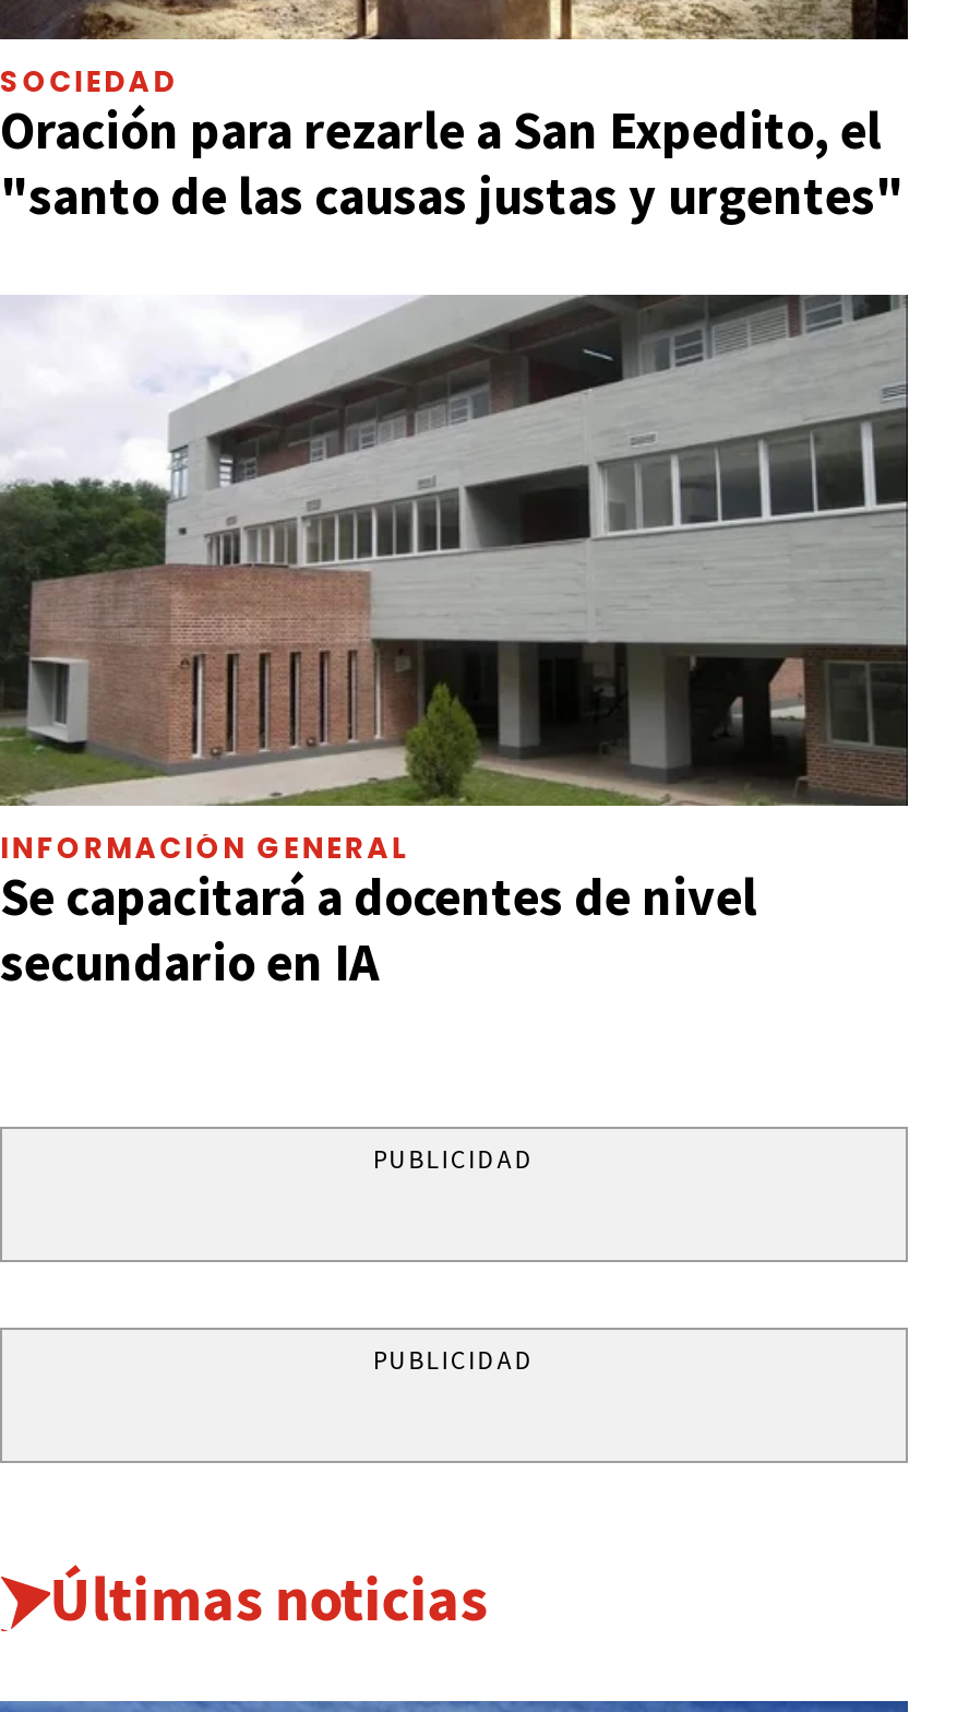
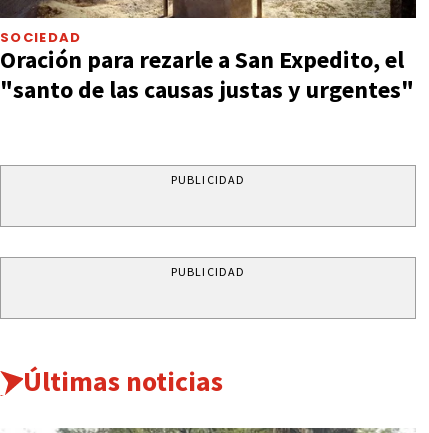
[0,293,908,996] [image] | INFORMACIÓN GENERAL | Se capacitará a docentes de nivel | secundario en IA -> none

